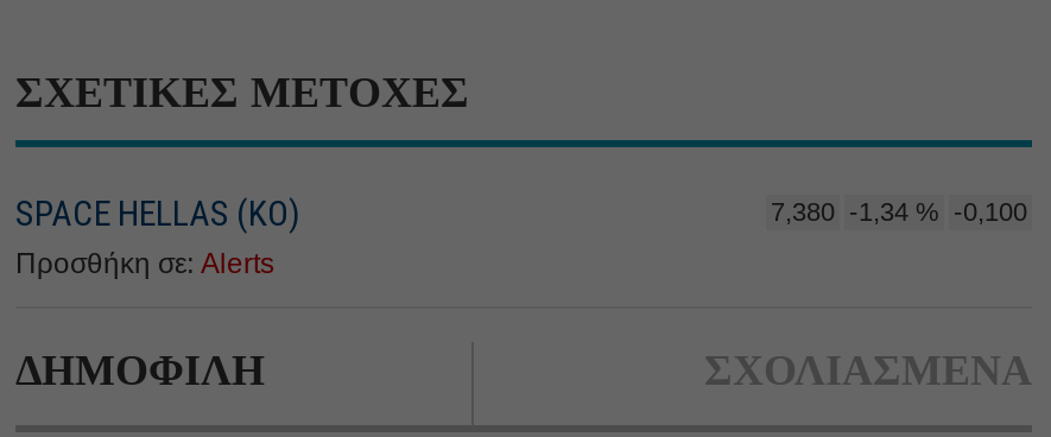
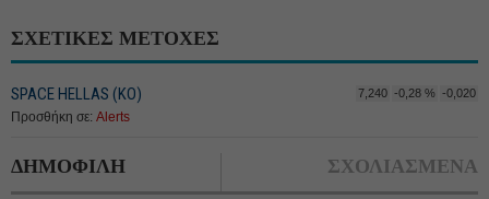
[771,197,1027,226] 7,380 -1,34 % -0,100 -> [358,86,476,99] 7,240 -0,28 % -0,020

